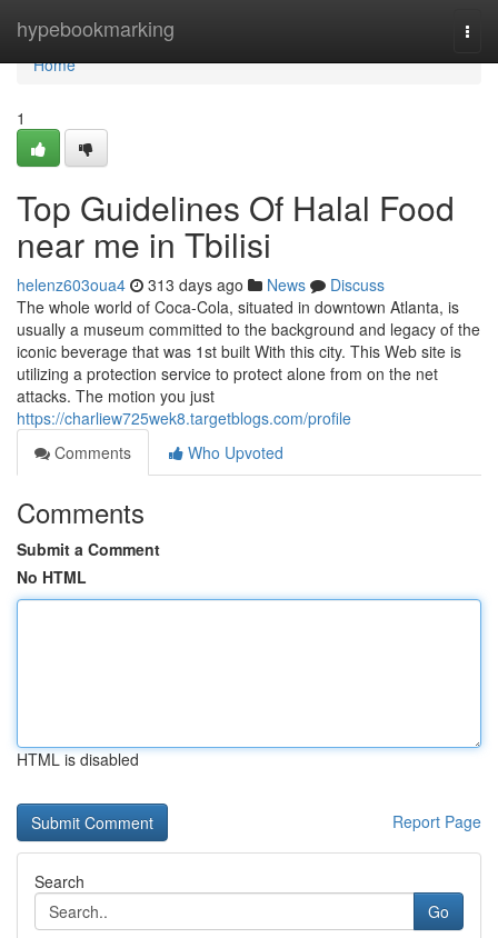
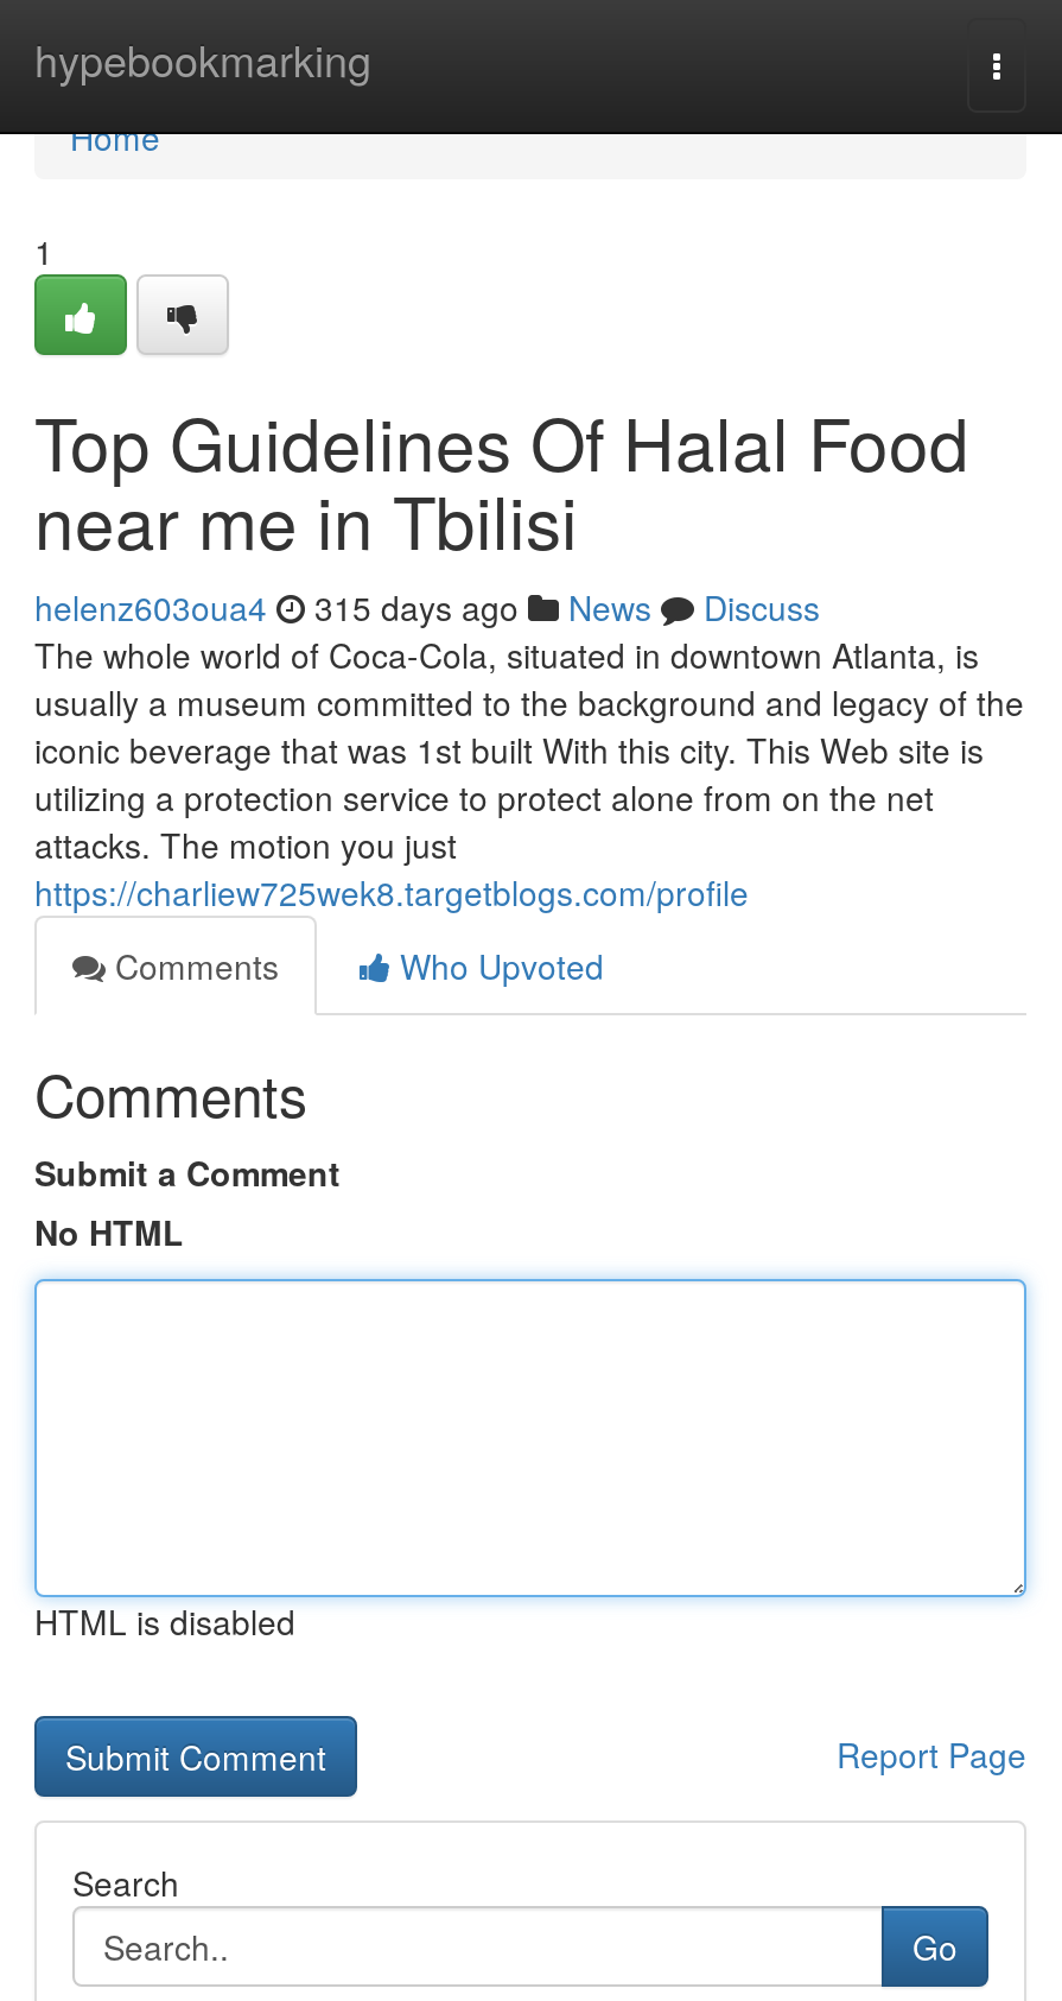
[17,273,385,296] helenz603oua4 313 days ago News Discuss -> [34,583,820,631] helenz603oua4 315 days ago News Discuss

